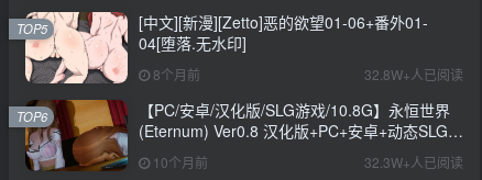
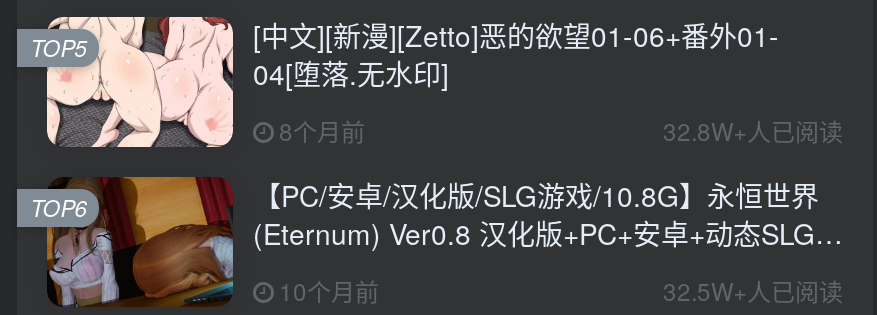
[364,152,463,171] 32.3W+人已阅读 -> [663,272,843,306] 32.5W+人已阅读

